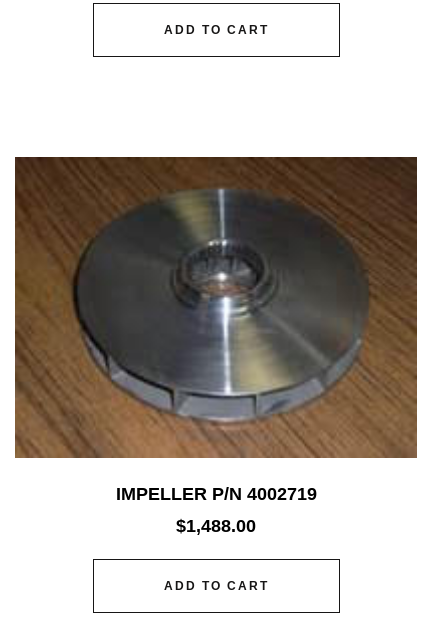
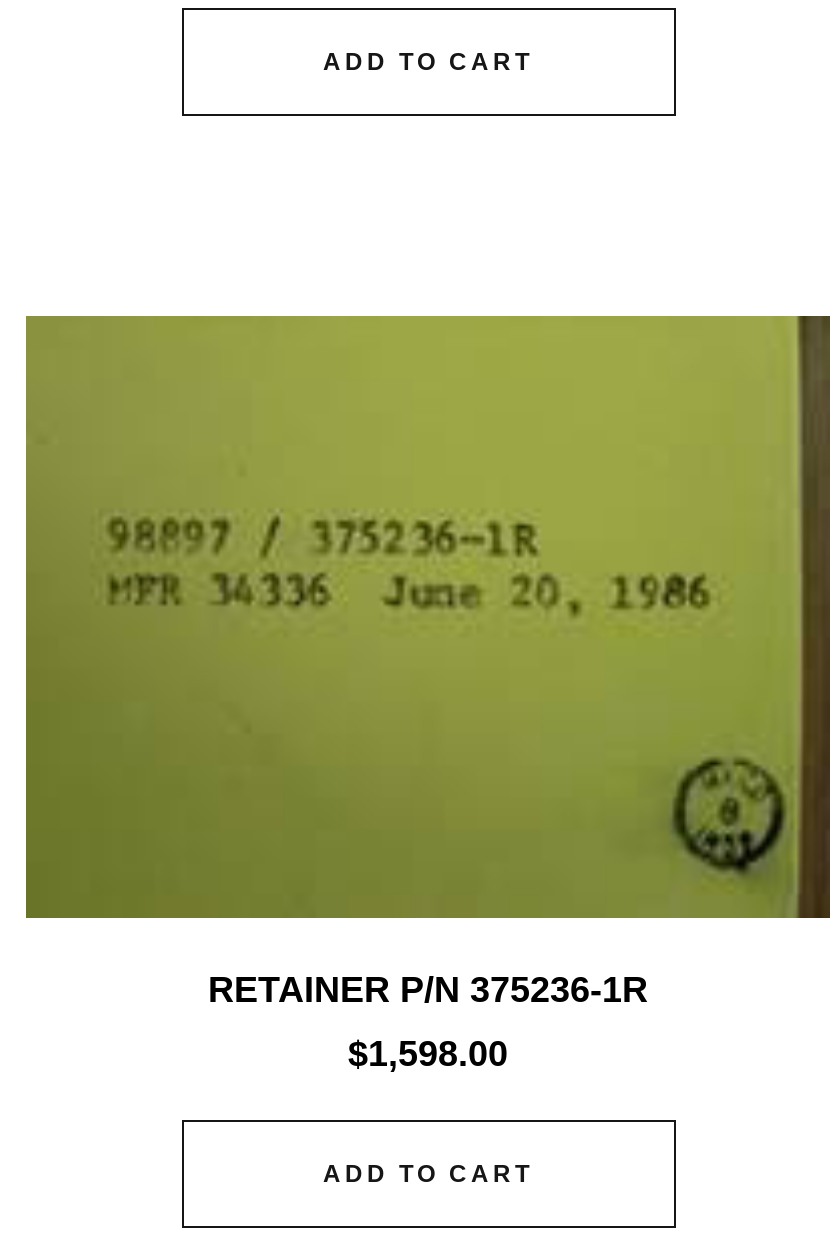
[14,156,417,504] [image] | IMPELLER P/N 4002719 -> [24,314,830,1010] [image] | RETAINER P/N 375236-1R
[176,516,256,536] $1,488.00 -> [348,1034,508,1074] $1,598.00

